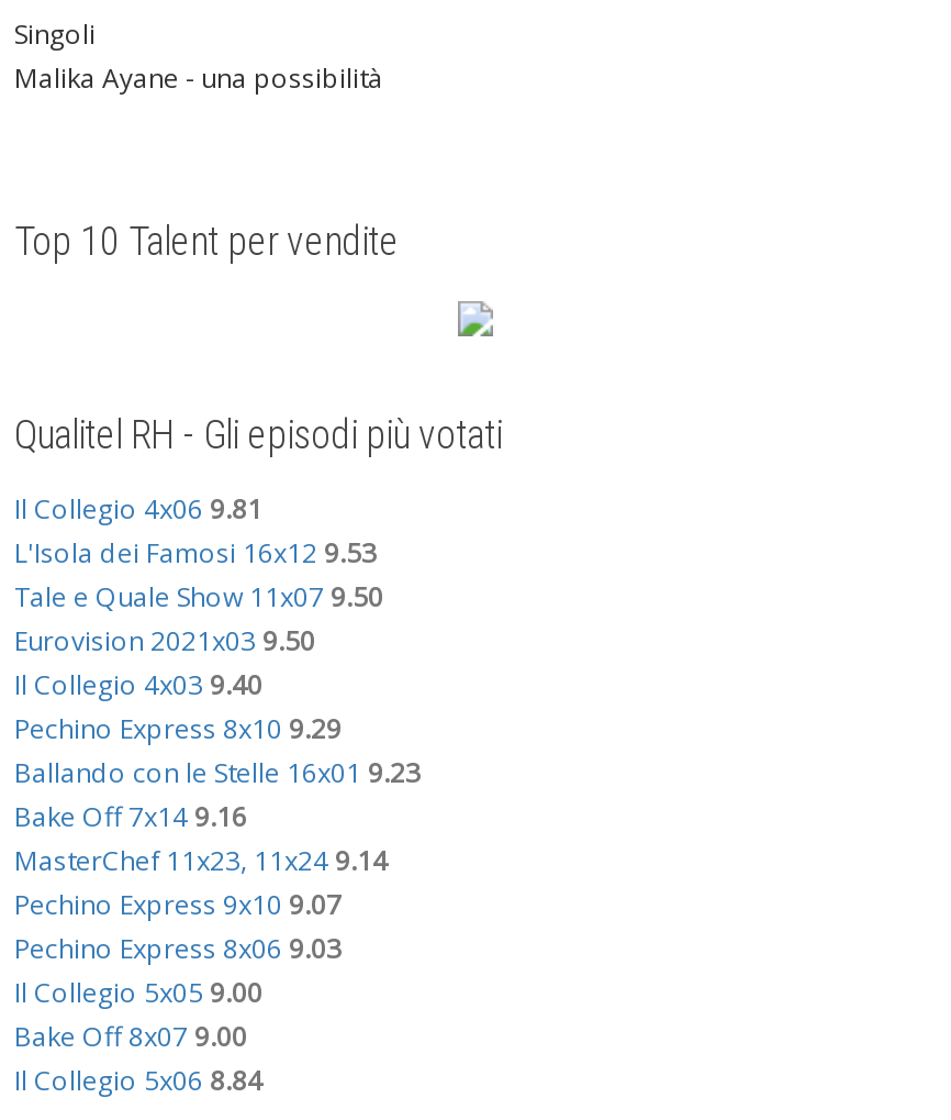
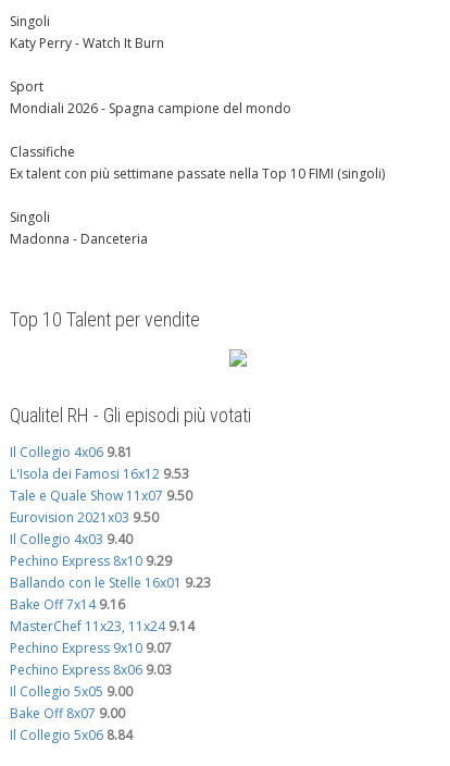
[14,60,383,97] Malika Ayane - una possibilità -> [10,34,385,248] Katy Perry - Watch It Burn | Sport | Mondiali 2026 - Spagna campione del mondo | Classifiche | Ex talent con più settimane passate nella Top 10 FIMI (singoli) | Singoli | Madonna - Danceteria

